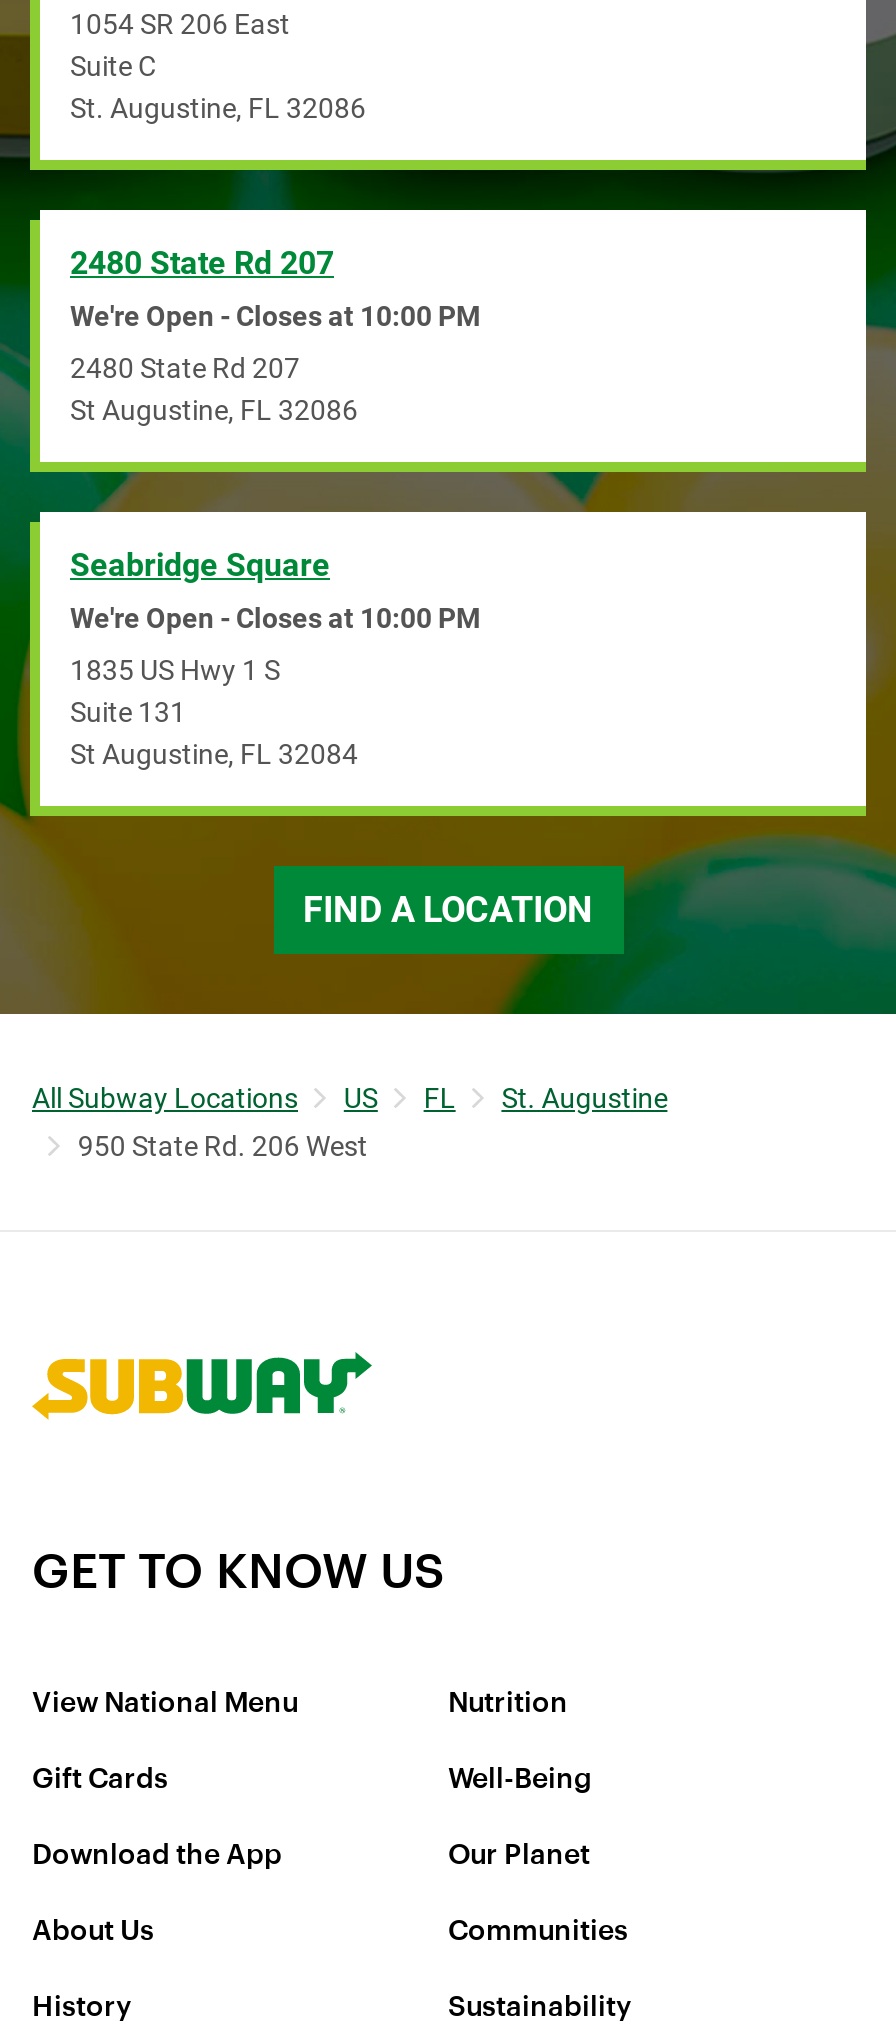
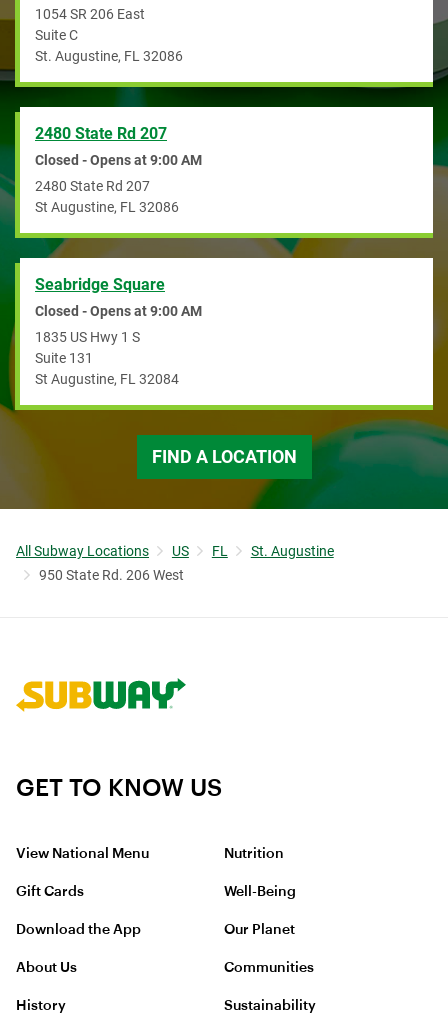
[70,301,480,333] We're Open - Closes at 10:00 PM -> [35,152,202,168] Closed - Opens at 9:00 AM
[70,603,480,635] We're Open - Closes at 10:00 PM -> [35,303,202,319] Closed - Opens at 9:00 AM

